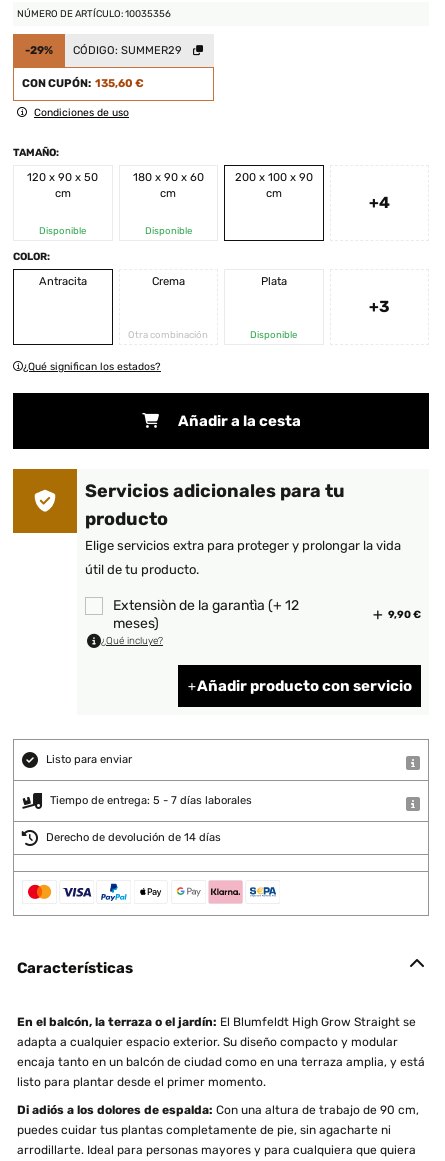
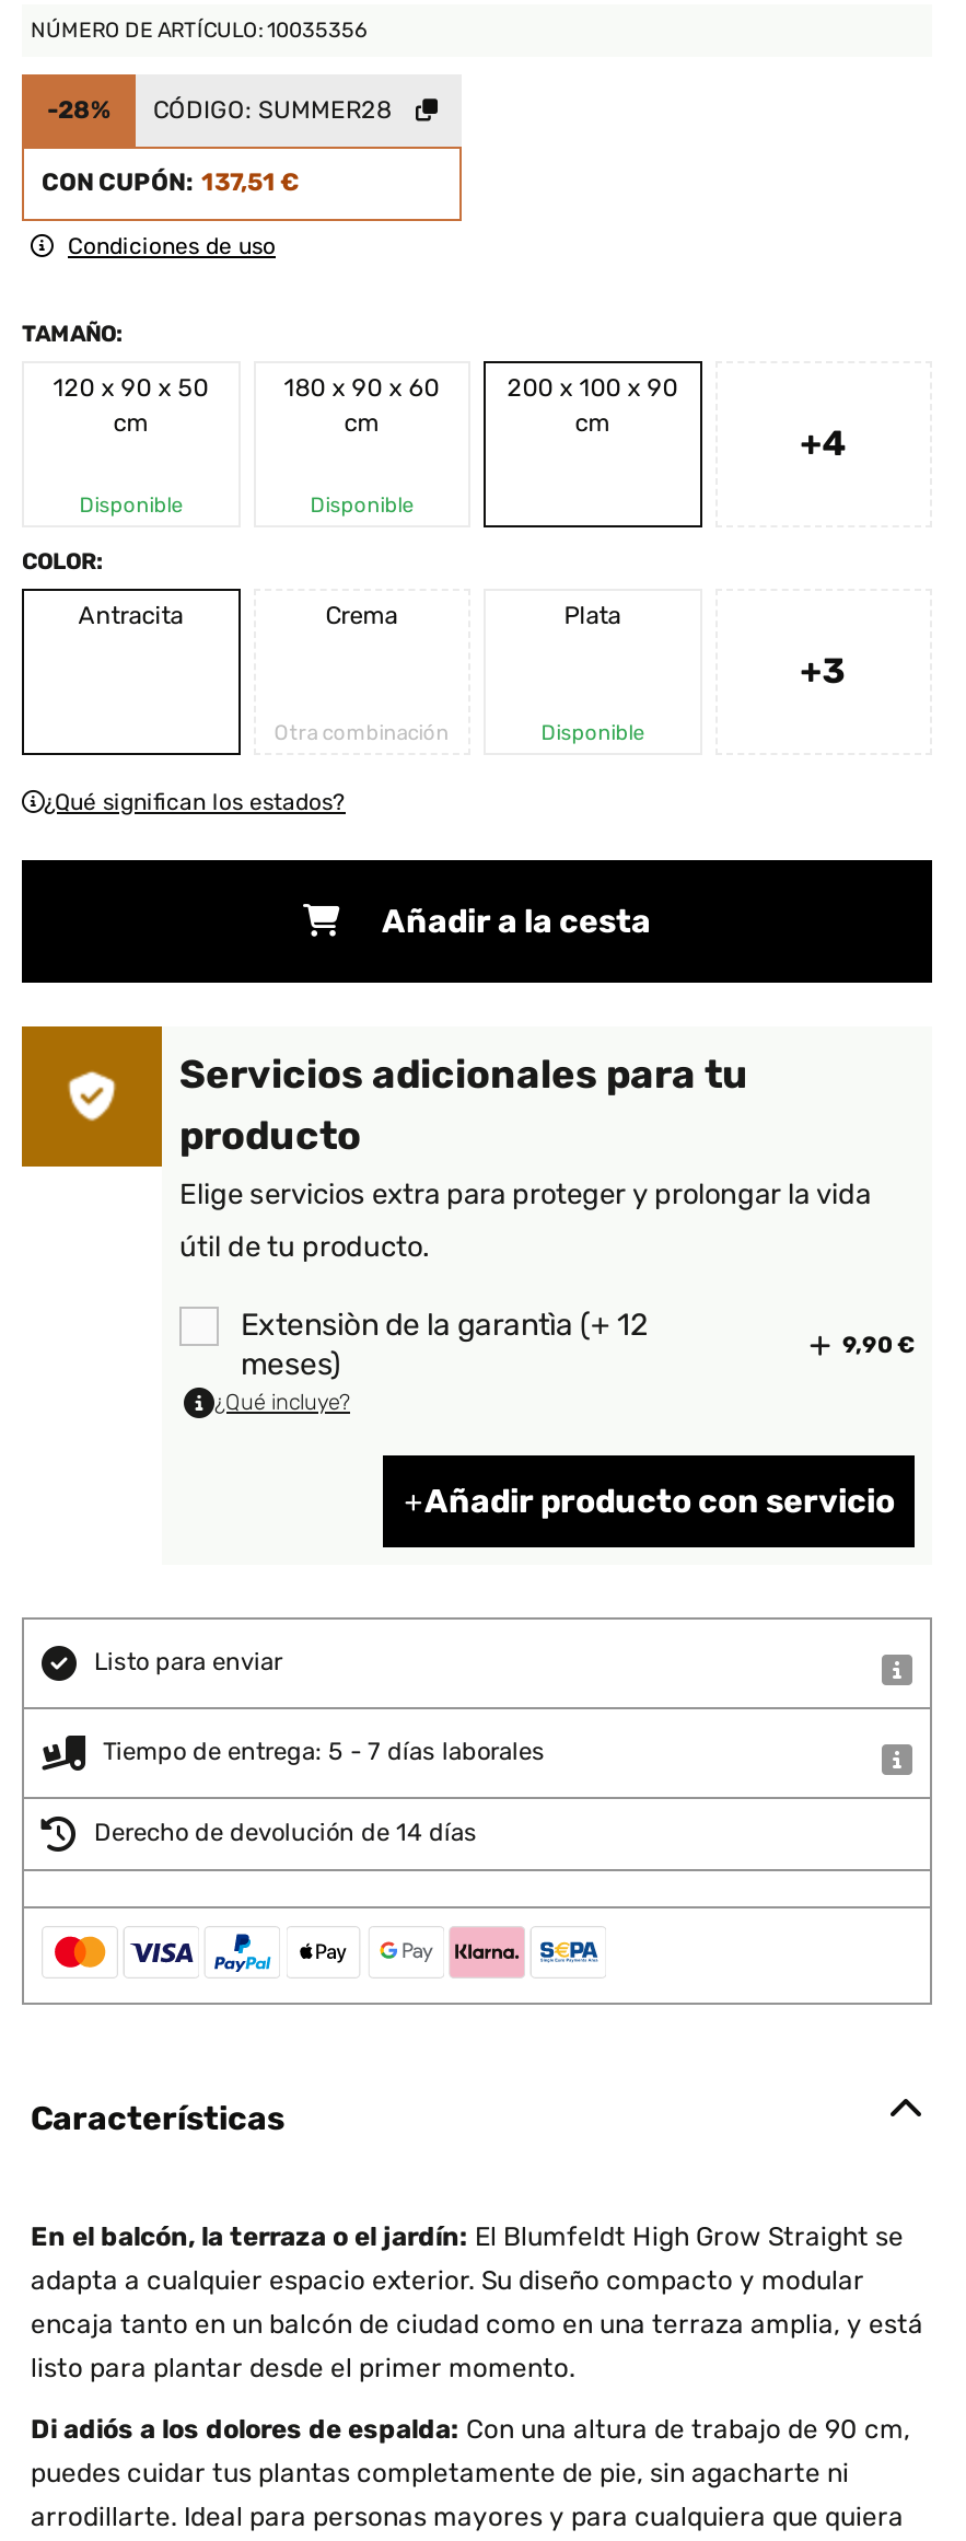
[25,44,53,57] -29% -> [47,96,110,125] -28%
[73,44,182,57] CÓDIGO: SUMMER29 -> [153,97,392,126] CÓDIGO: SUMMER28
[22,77,144,90] CON CUPÓN: 135,60 € -> [42,169,300,198] CON CUPÓN: 137,51 €

